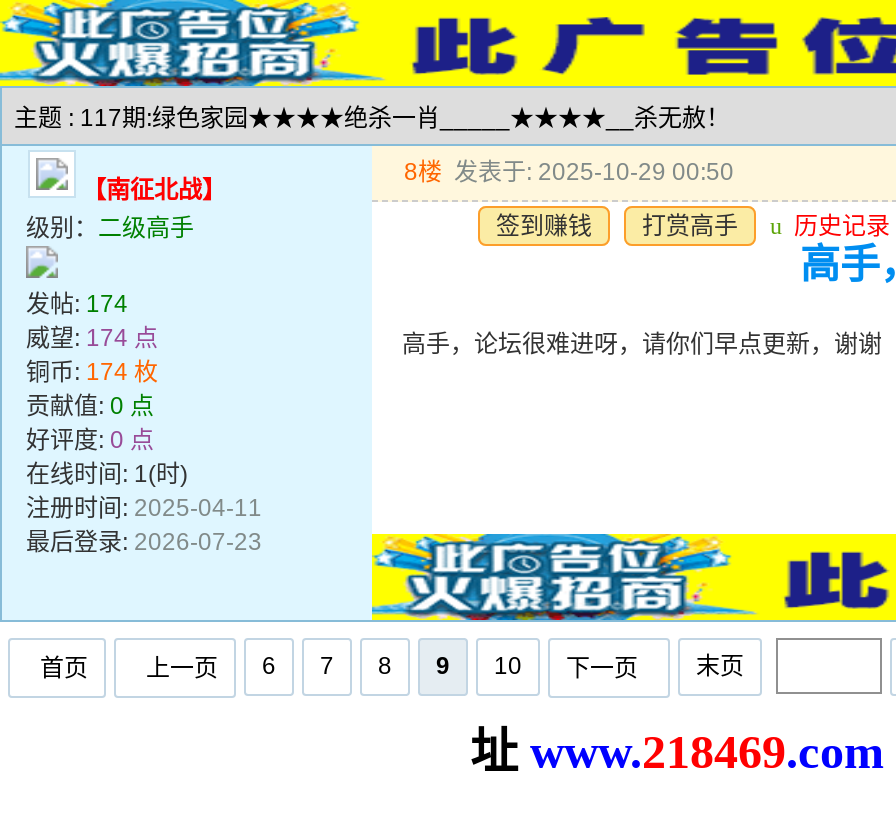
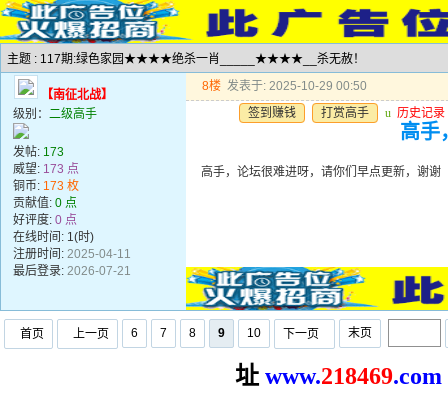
[26,290,128,318] 发帖: 174 -> [13,145,64,159] 发帖: 173
[26,324,158,352] 威望: 174 点 -> [13,162,79,176] 威望: 173 点
[26,358,158,386] 铜币: 174 枚 -> [13,179,79,193] 铜币: 173 枚
[26,528,262,556] 最后登录: 2026-07-23 -> [13,264,131,278] 最后登录: 2026-07-21

